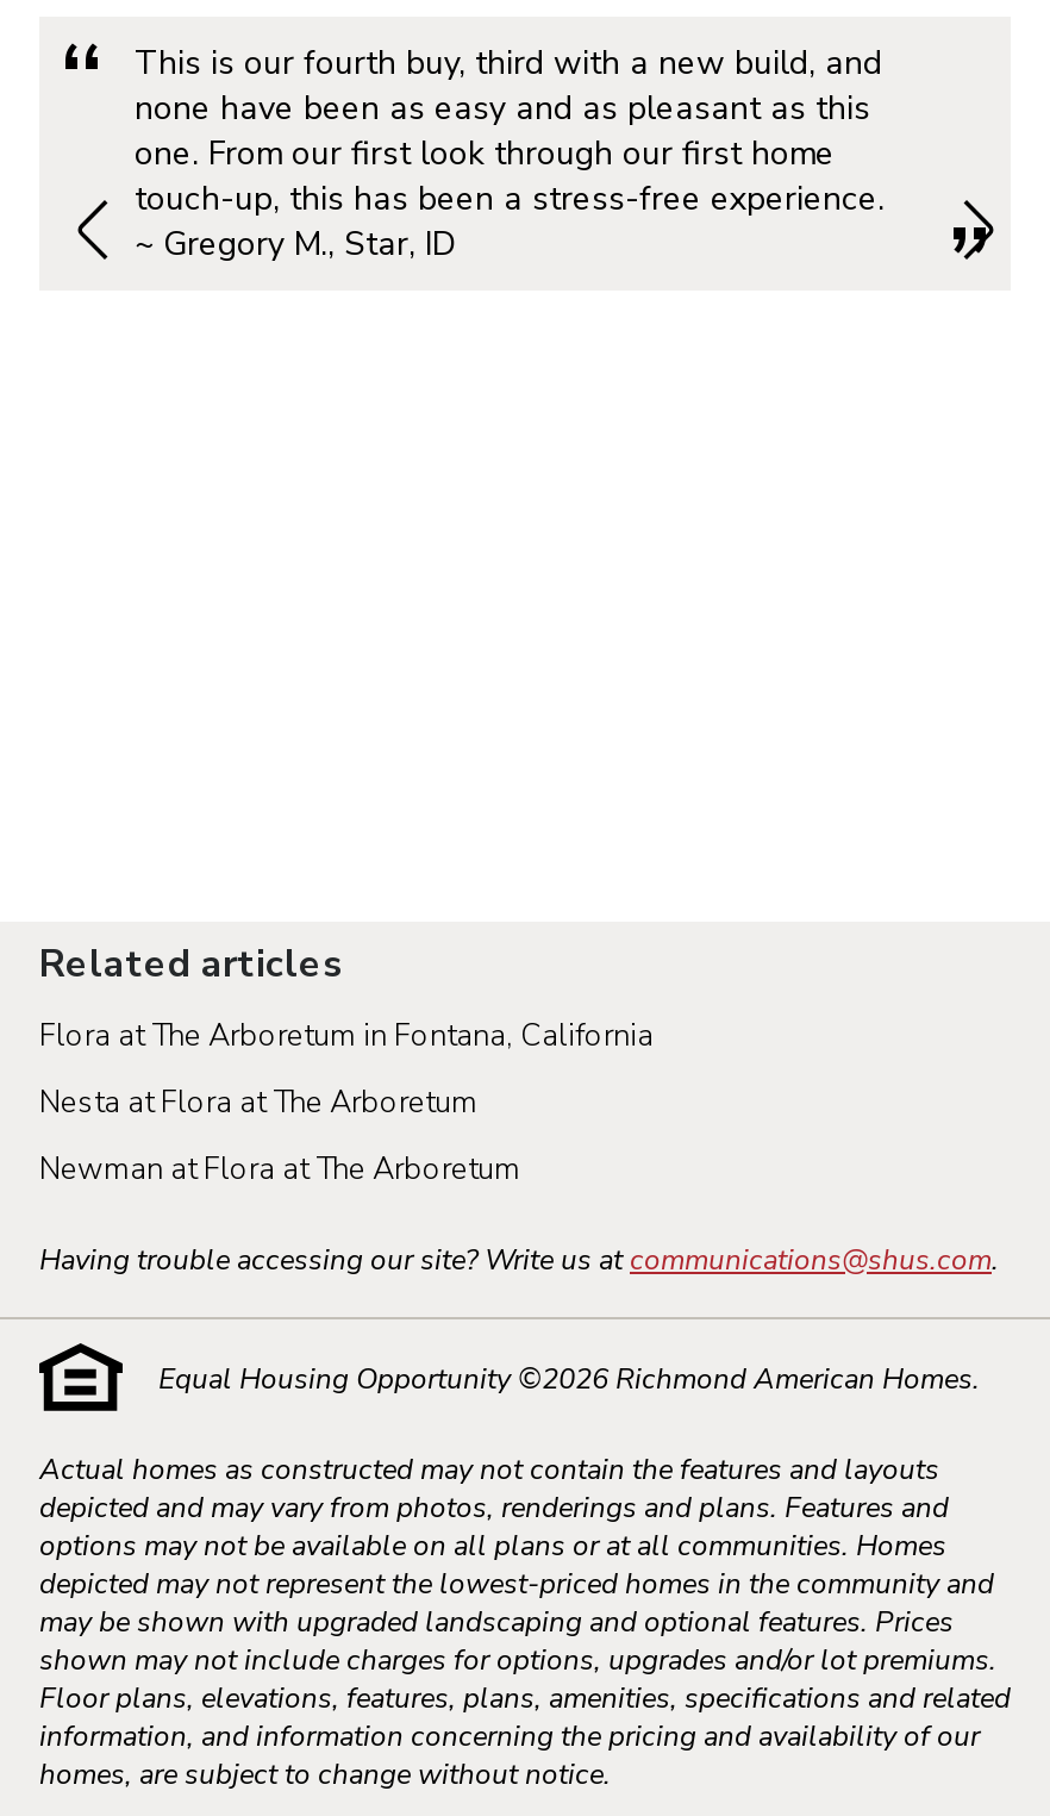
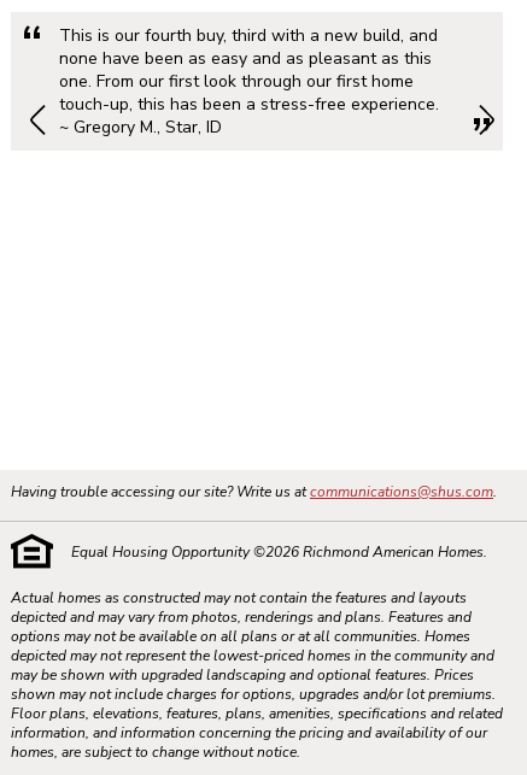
[39,939,654,1191] Related articles | Flora at The Arboretum in Fontana, California | Nesta at Flora at The Arboretum | Newman at Flora at The Arboretum -> none

